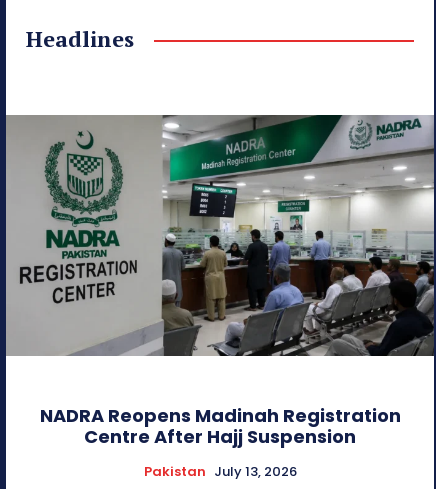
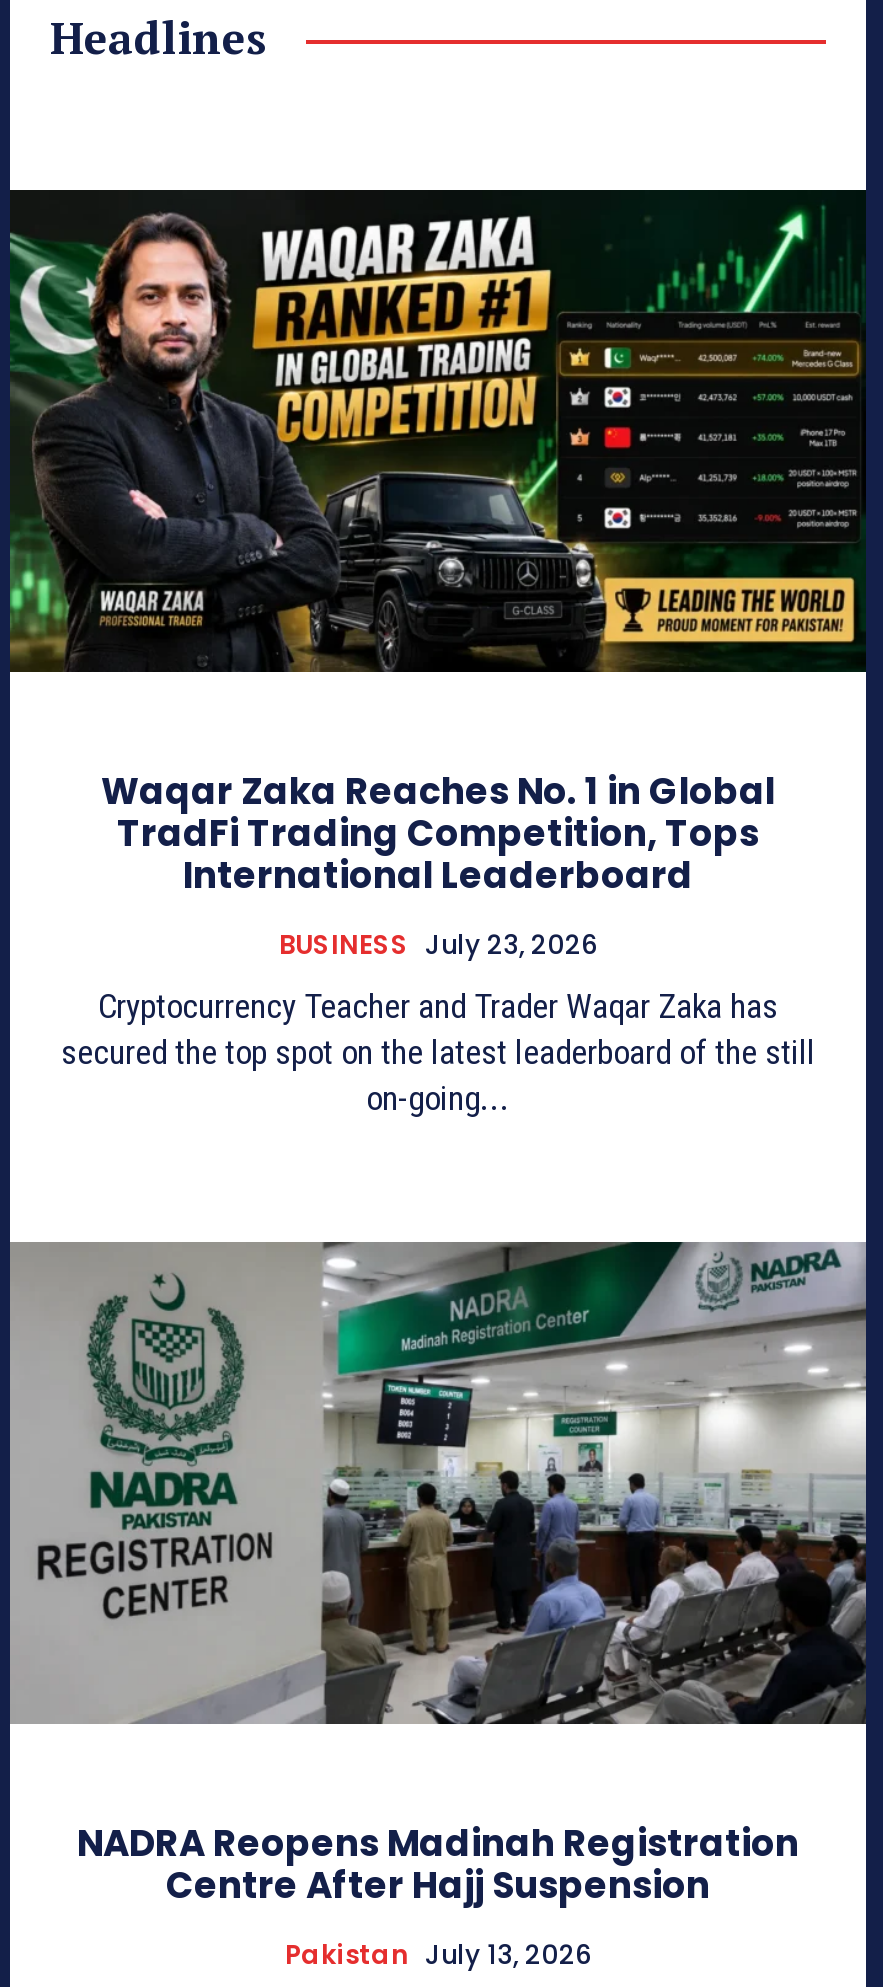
none -> [10,188,868,672] [image]
none -> [61,766,815,1118] Waqar Zaka Reaches No. 1 in Global | TradFi Trading Competition, Tops | International Leaderboard | BUSINESS July 23, 2026 | Cryptocurrency Teacher and Trader Waqar Zaka has | secured the top spot on the latest leaderboard of the still | on-going...

